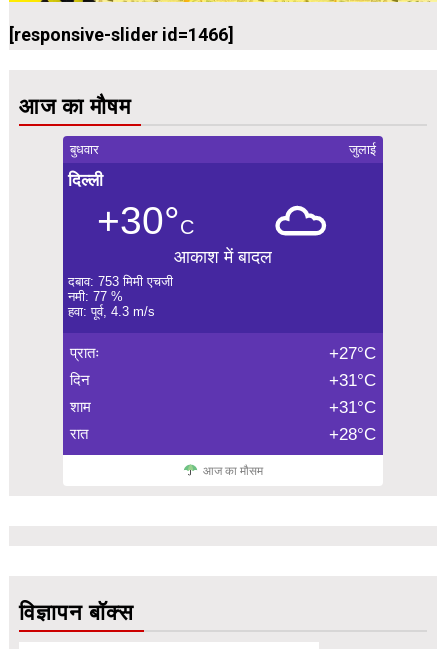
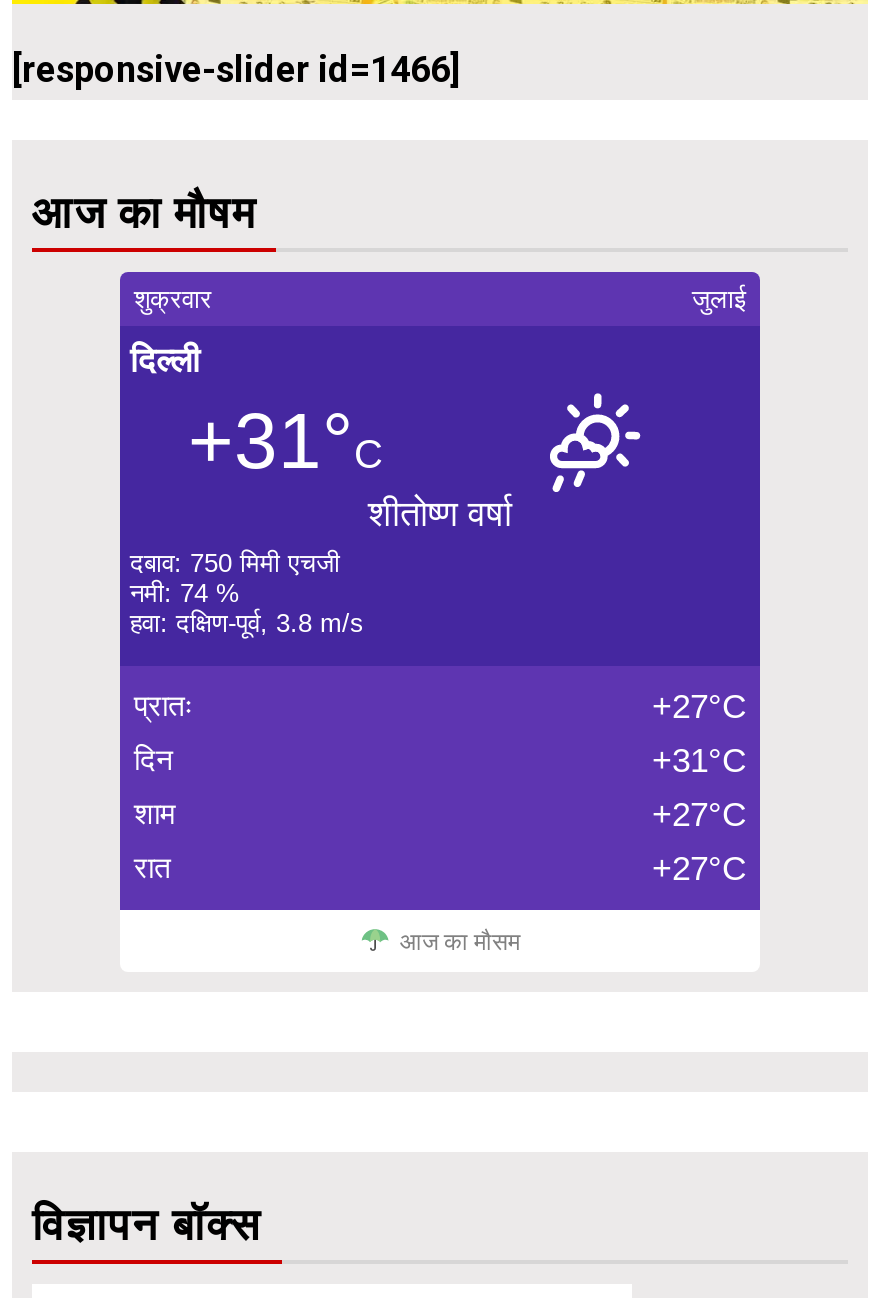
[70,142,99,157] बुधवार -> [134,285,212,315] शुक्रवार
[68,197,327,319] [image] | +30°C | आकाश में बादल | दबाव: 753 मिमी एचजी | नमी: 77 % | हवा: पूर्व, 4.3 m/s -> [130,392,646,639] [image] | +31°C | शीतोष्ण वर्षा | दबाव: 750 मिमी एचजी | नमी: 74 % | हवा: दक्षिण-पूर्व, 3.8 m/s
[329,398,376,417] +31°C -> [652,797,746,835] +27°C
[329,425,376,444] +28°C -> [652,851,746,889] +27°C

